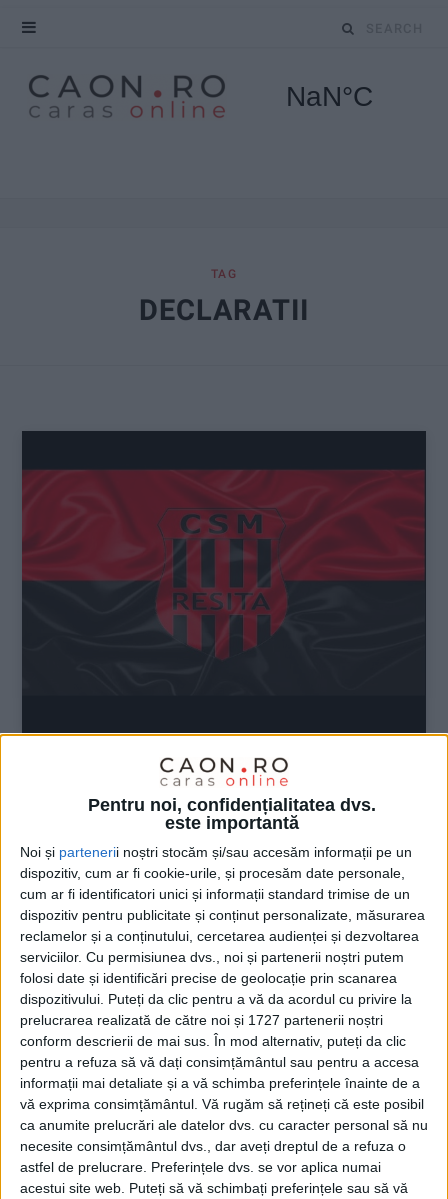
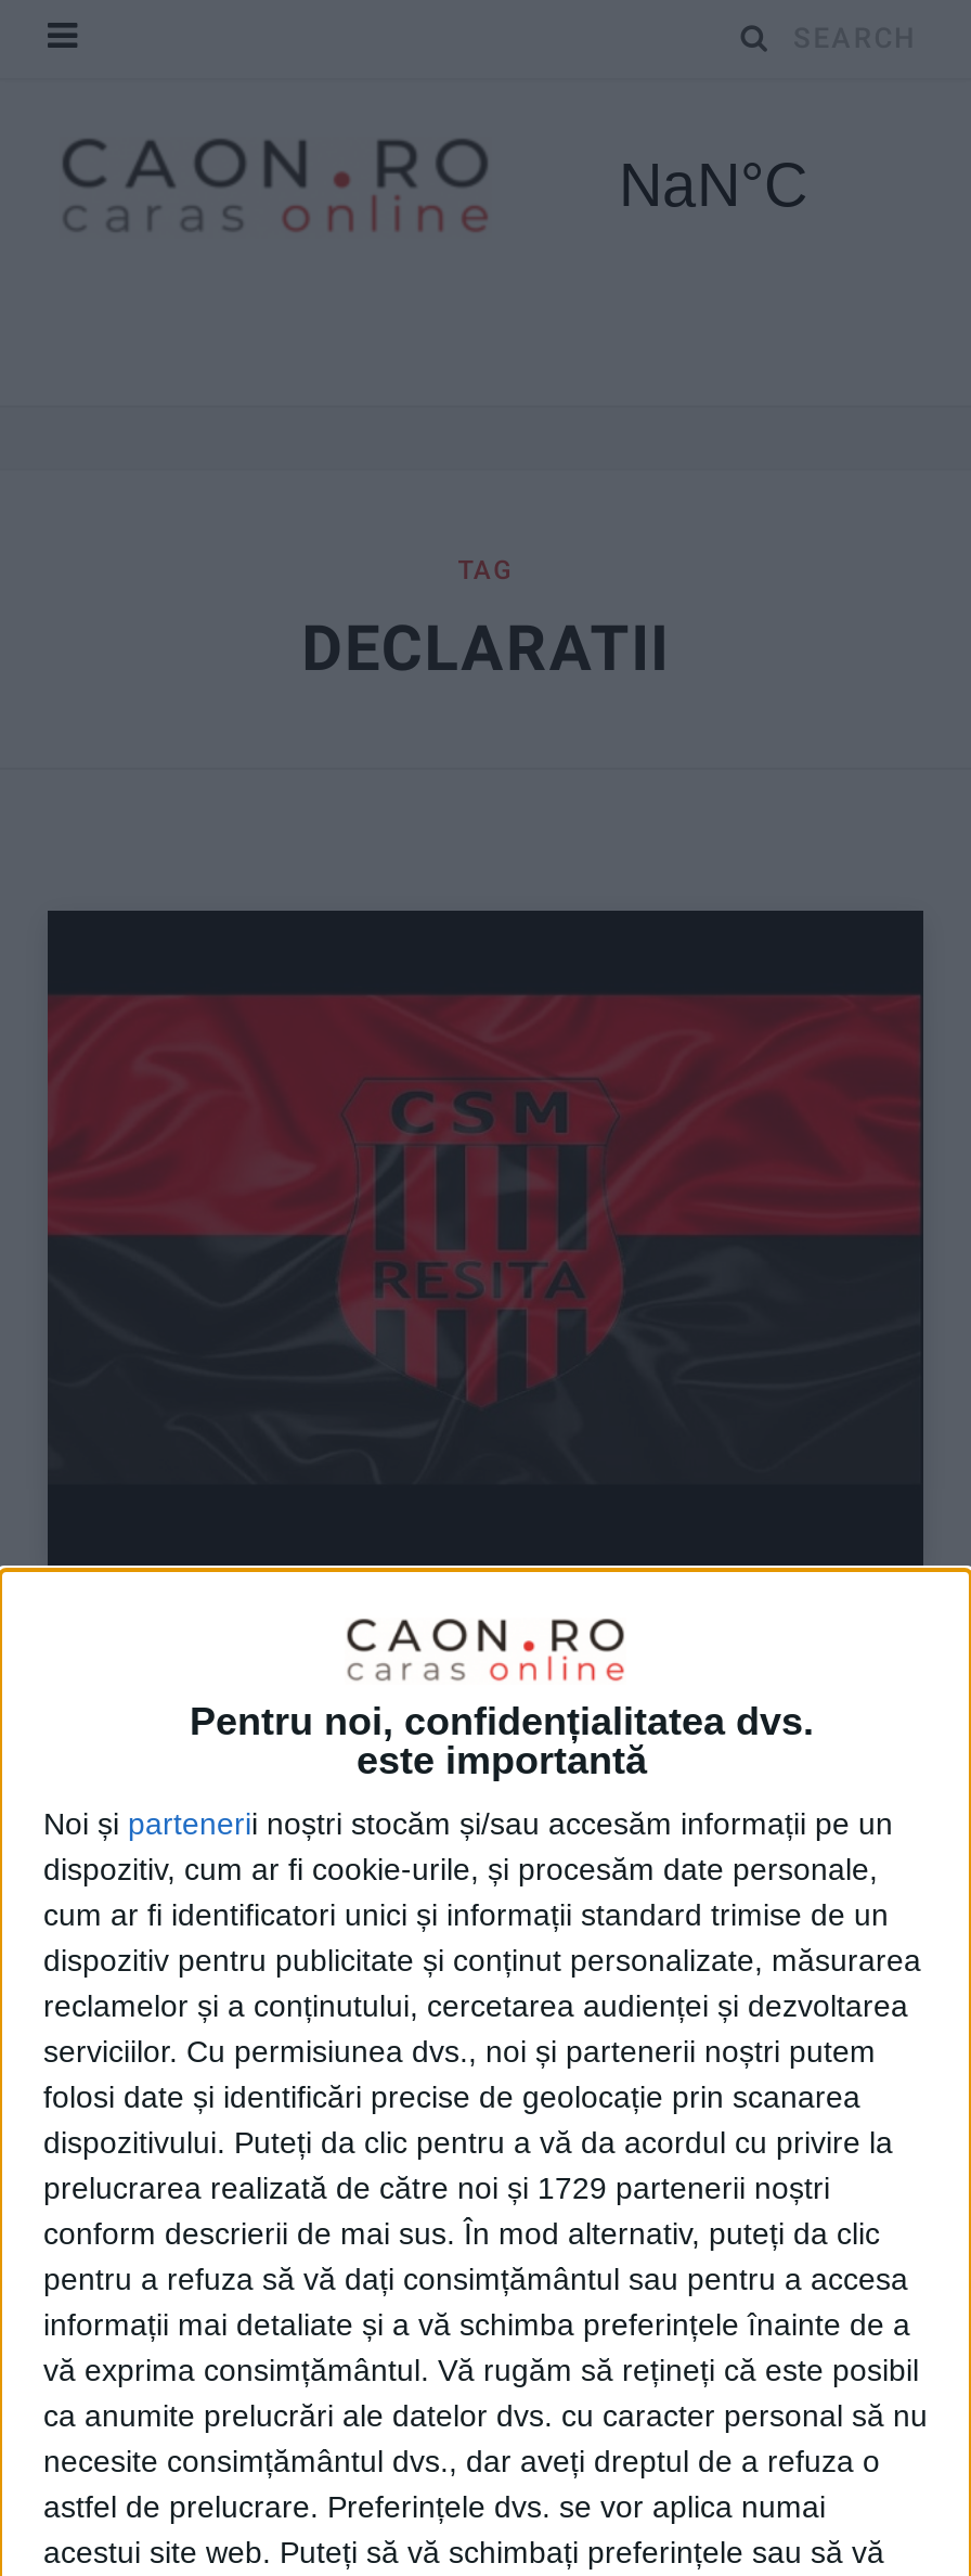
[20,1012,383,1028] prelucrarea realizată de către noi și 1727 partenerii noștri -> [43,2171,830,2206] prelucrarea realizată de către noi și 1729 partenerii noștri

